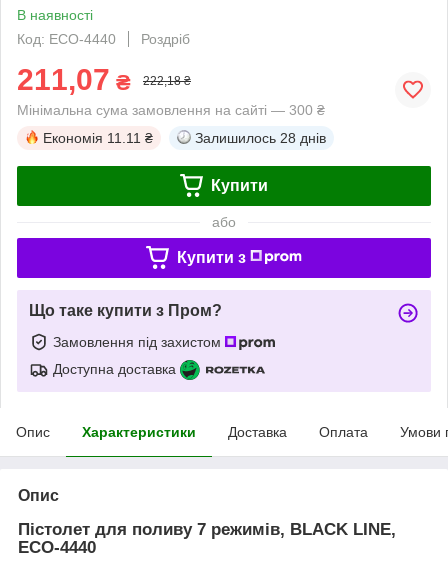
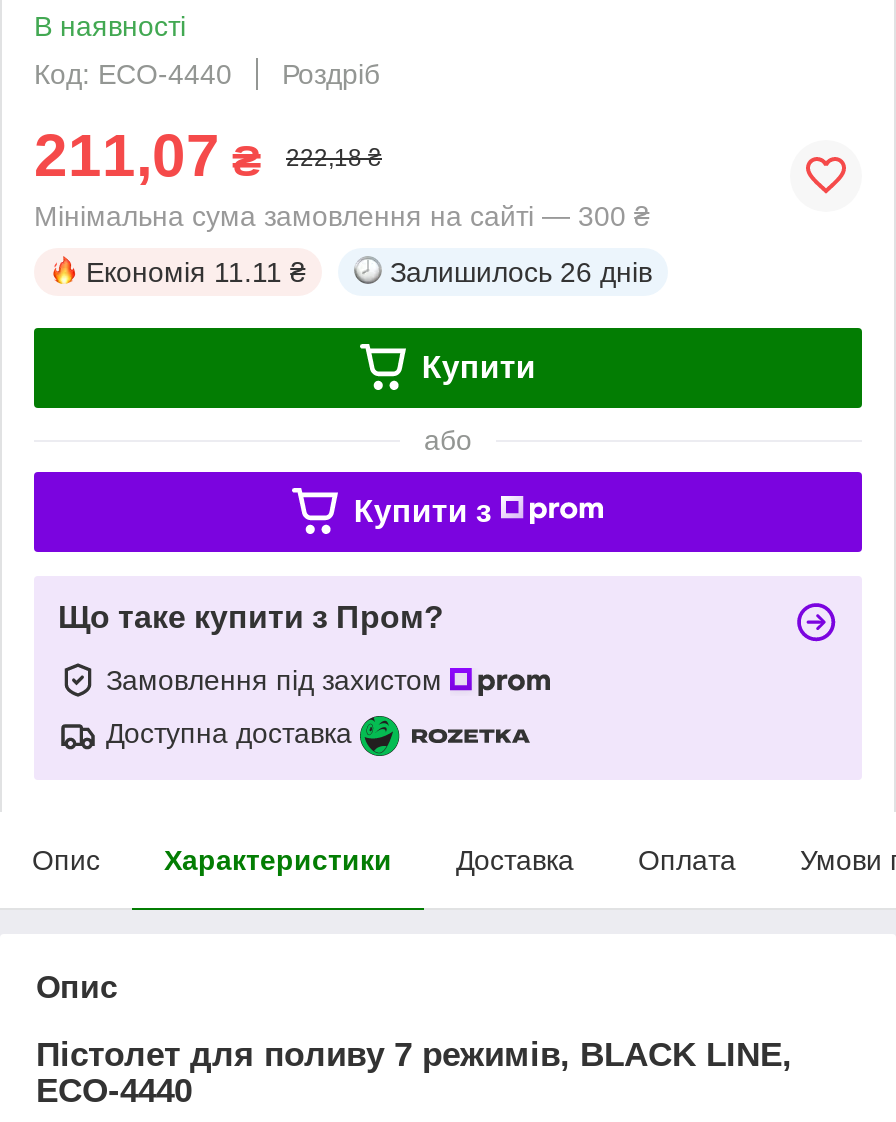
[195,130,326,146] Залишилось 28 днів -> [390,256,652,288] Залишилось 26 днів

